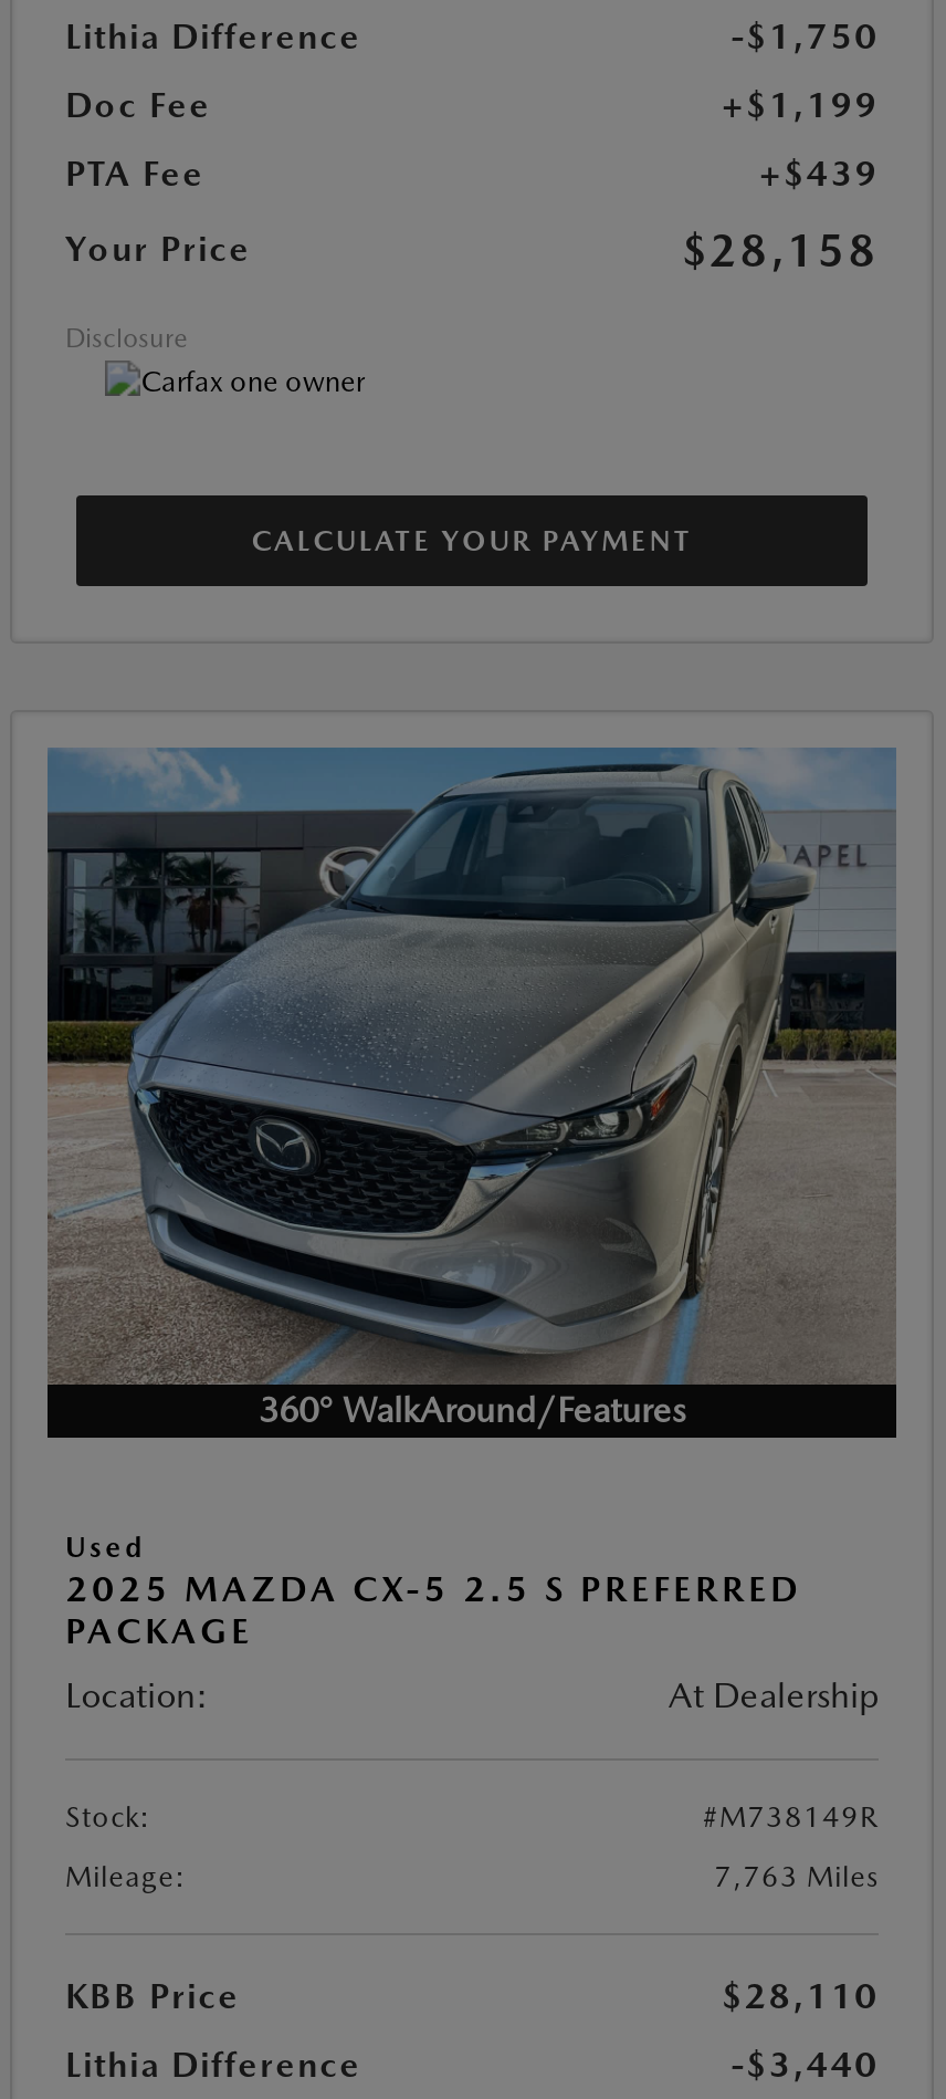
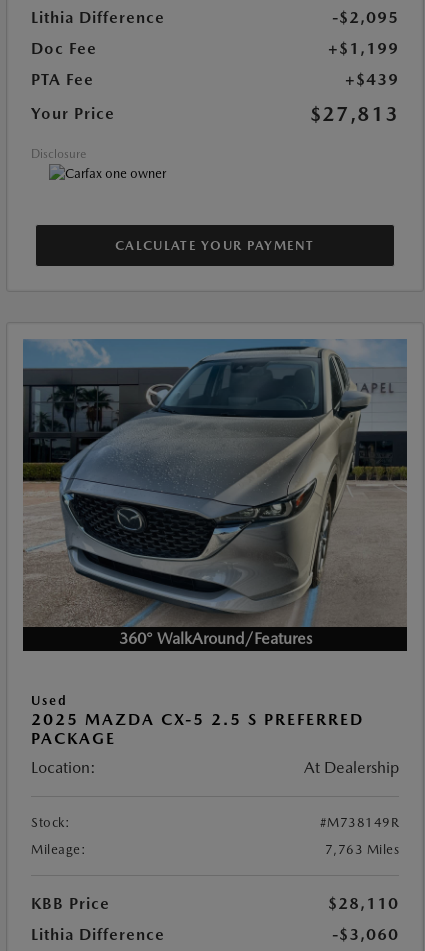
[730,15,879,58] -$1,750 -> [332,8,399,27] -$2,095
[682,223,879,276] $28,158 -> [310,102,399,126] $27,813
[730,2045,879,2087] -$3,440 -> [332,925,399,944] -$3,060

